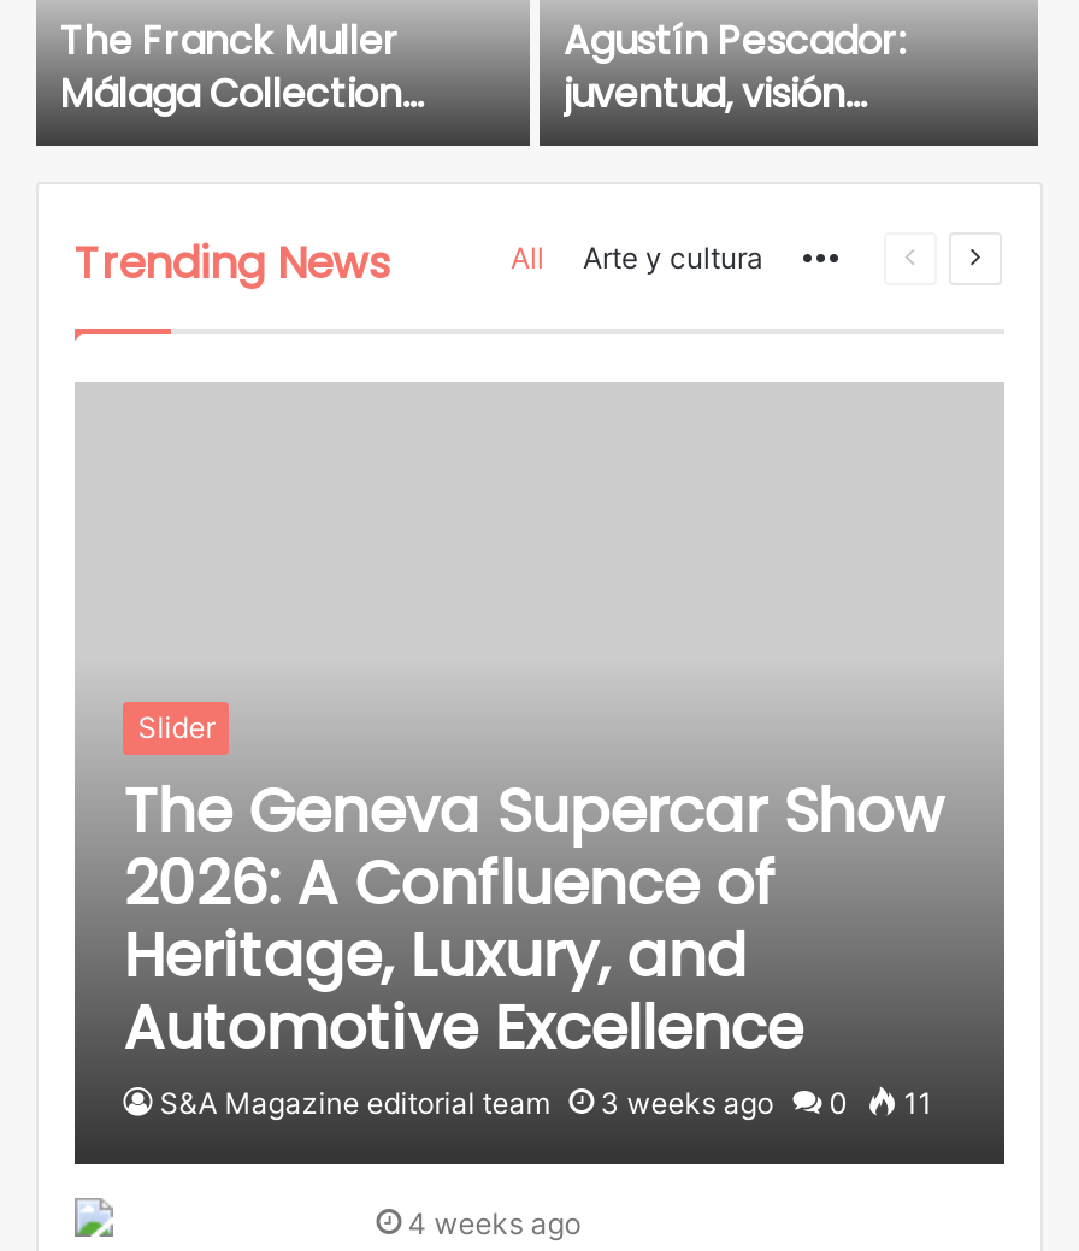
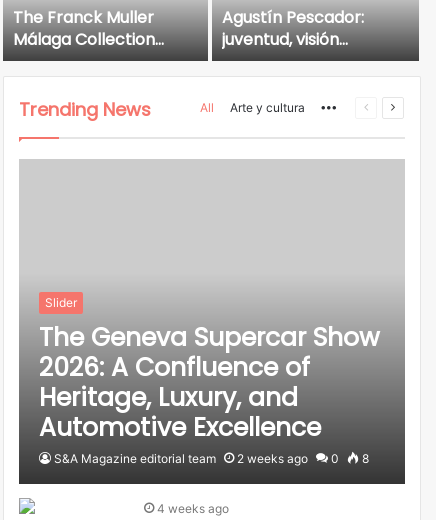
[600,1085,774,1121] 3 weeks ago -> [237,451,308,466] 2 weeks ago
[897,1085,933,1121] 11 -> [359,451,369,466] 8

